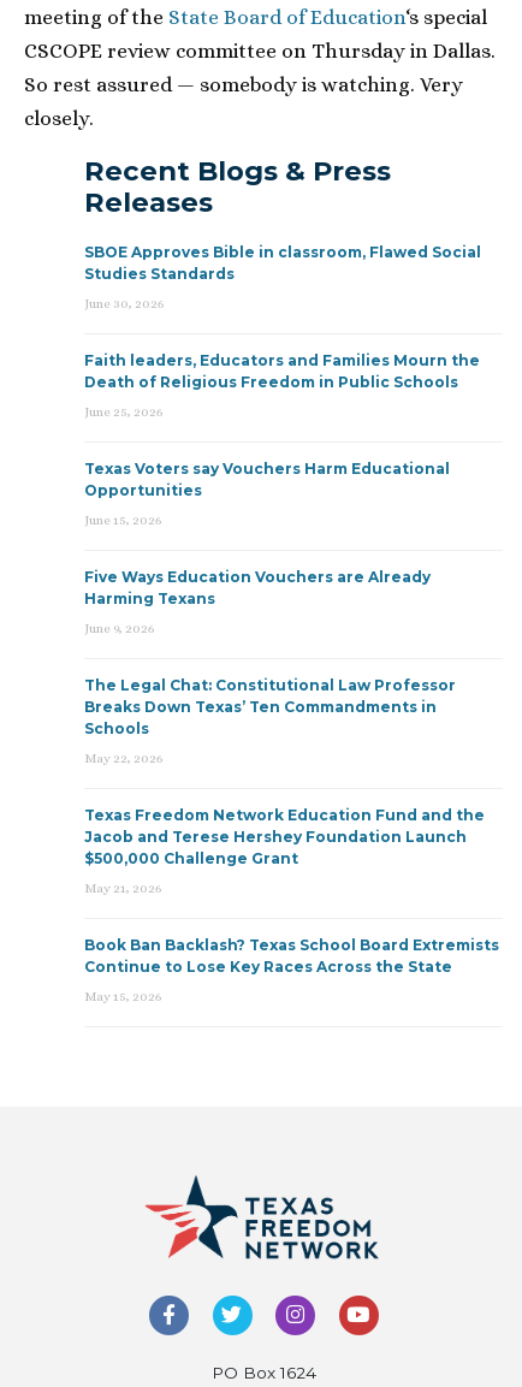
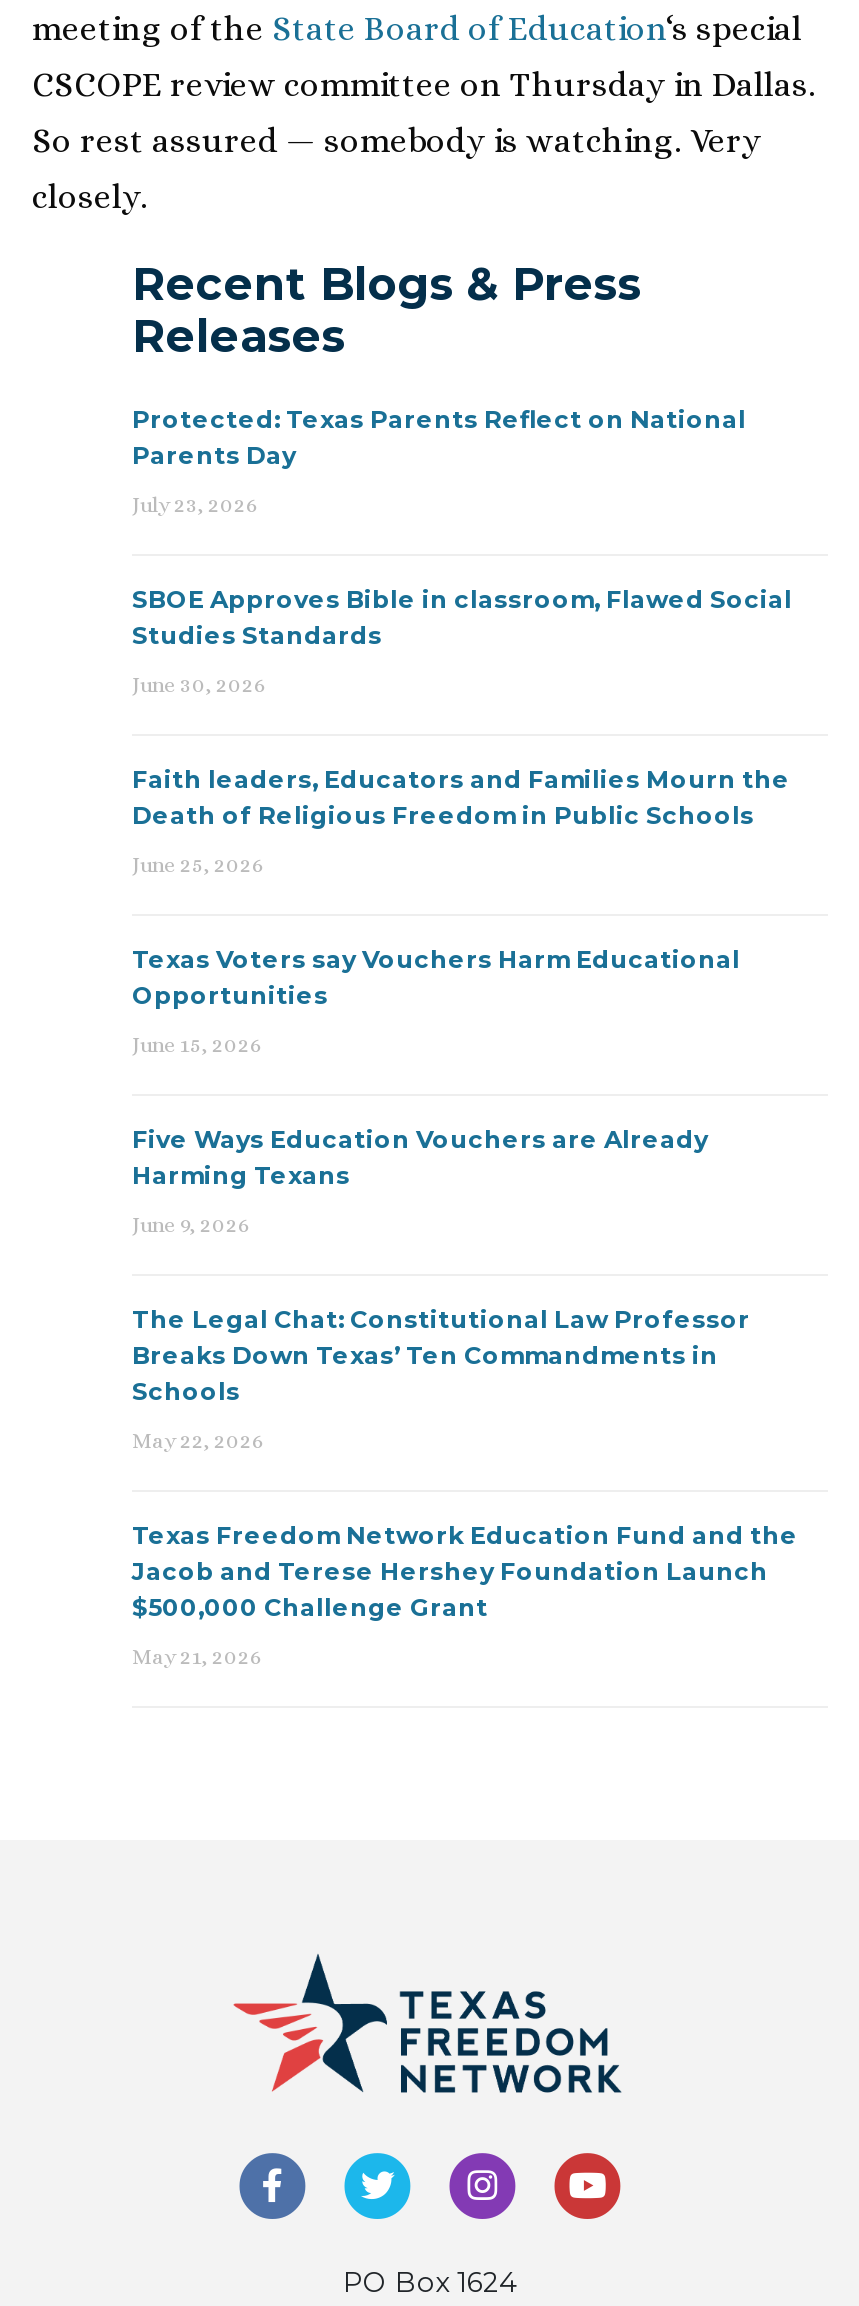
none -> [132,404,746,518] Protected: Texas Parents Reflect on National | Parents Day | July 23, 2026
moved [84,243,485,896] -> [132,584,798,1670]: SBOE Approves Bible in classroom, Flawed Social | Studies Standards | June 30, 2026 | ... | $500,000 Challenge Grant | May 21, 2026
[84,936,499,1004] Book Ban Backlash? Texas School Board Extremists | Continue to Lose Key Races Across the State | May 15, 2026 -> none

